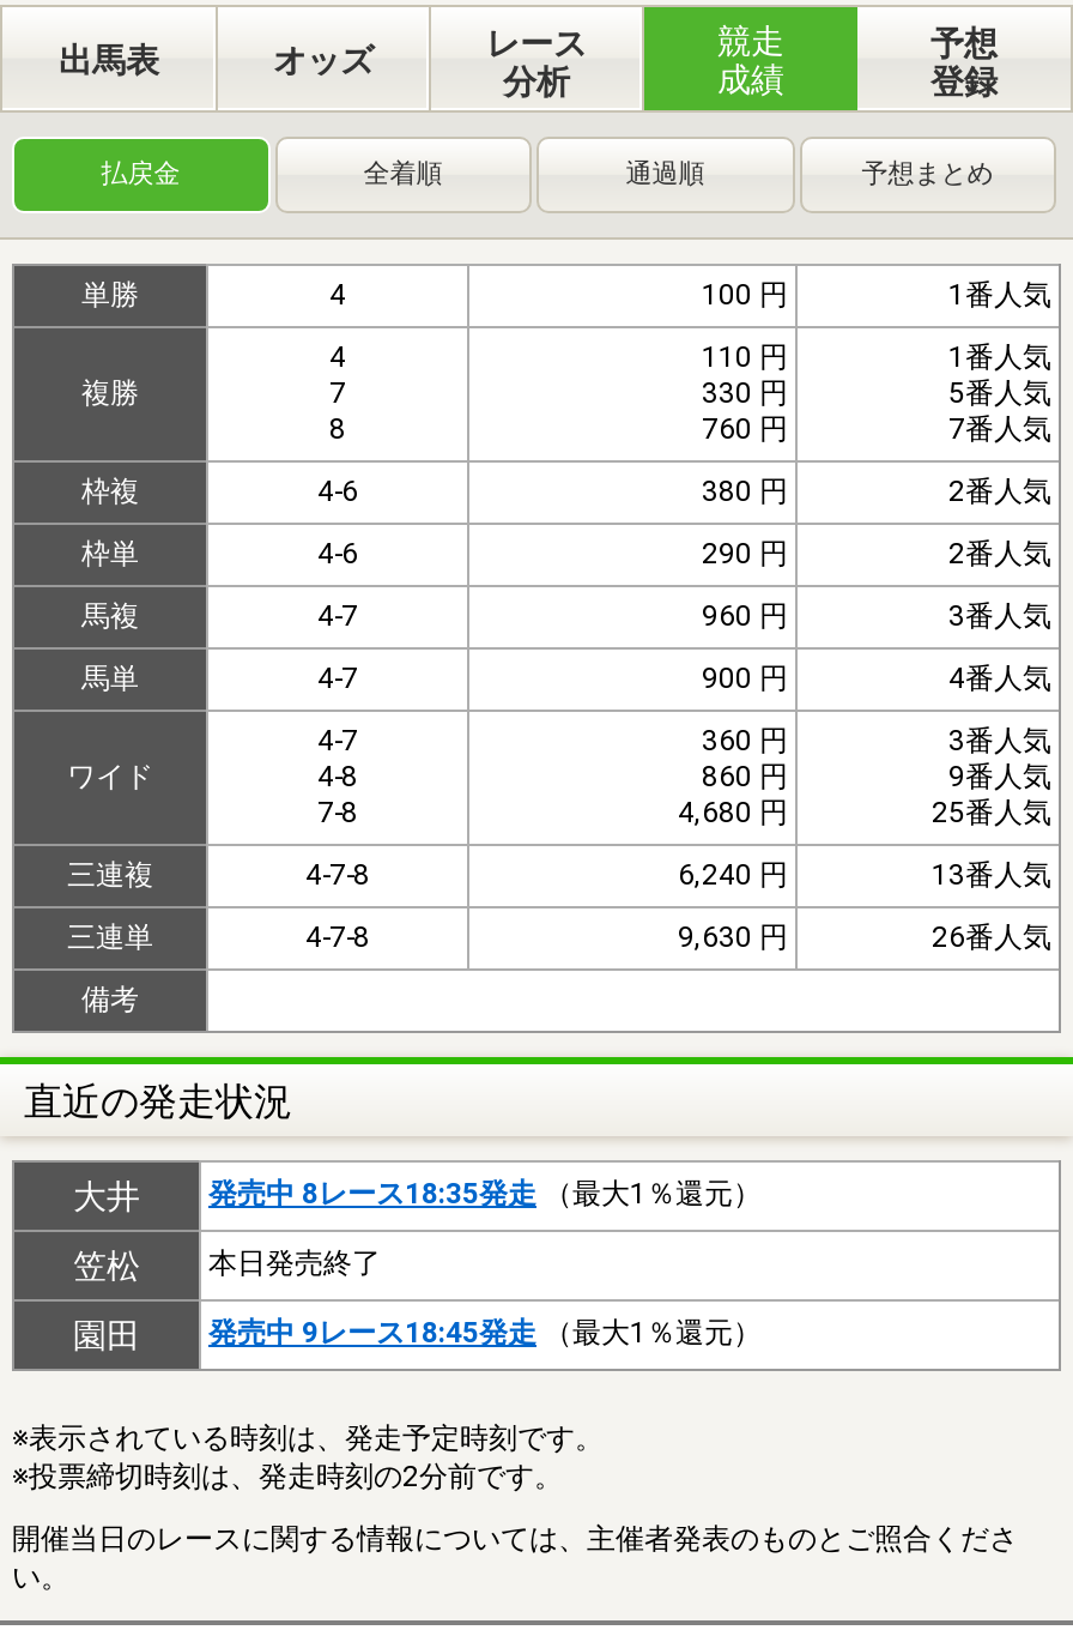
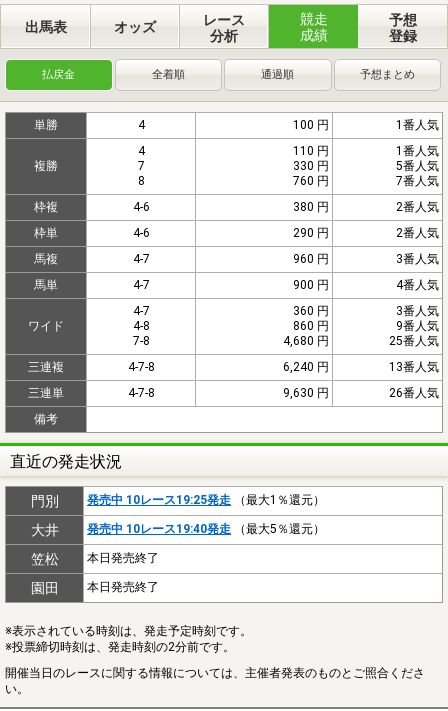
none -> [30,493,325,509] 門別 | 発売中 10レース19:25発走（最大1％還元）
[208,1176,762,1210] 発売中 8レース18:35発走（最大1％還元） -> [87,522,325,536] 発売中 10レース19:40発走（最大5％還元）
[208,1316,762,1349] 発売中 9レース18:45発走（最大1％還元） -> [87,580,159,594] 本日発売終了

